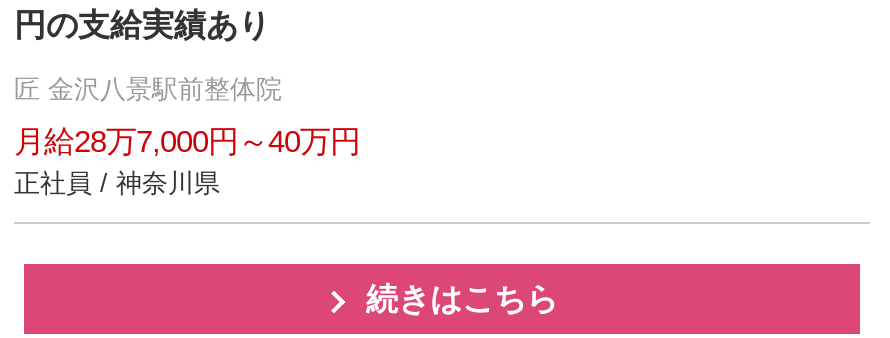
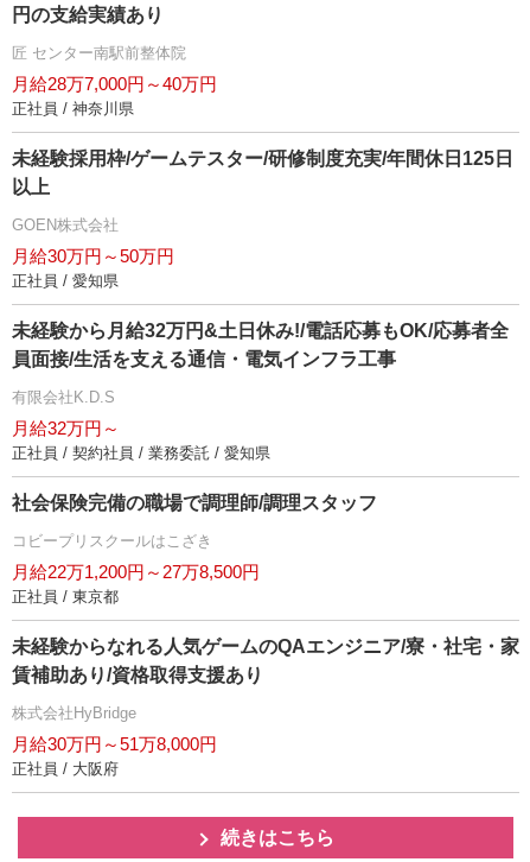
[14,74,282,104] 匠 金沢八景駅前整体院 -> [12,44,186,62] 匠 センター南駅前整体院
none -> [12,148,519,778] 未経験採用枠/ゲームテスター/研修制度充実/年間休日125日 | 以上 | GOEN株式会社 | 月給30万円～50万円 | 正社員 / 愛知県 | 未経験から月給32万円&土日休み!/電話応募もOK/応募者全 | 員面接/生活を支える通信・電気インフラ工事 | 有限会社K.D.S | 月給32万円～ | 正社員 / 契約社員 / 業務委託 / 愛知県 | 社会保険完備の職場で調理師/調理スタッフ | コビープリスクールはこざき | 月給22万1,200円～27万8,500円 | 正社員 / 東京都 | 未経験からなれる人気ゲームのQAエンジニア/寮・社宅・家 | 賃補助あり/資格取得支援あり | 株式会社HyBridge | 月給30万円～51万8,000円 | 正社員 / 大阪府

